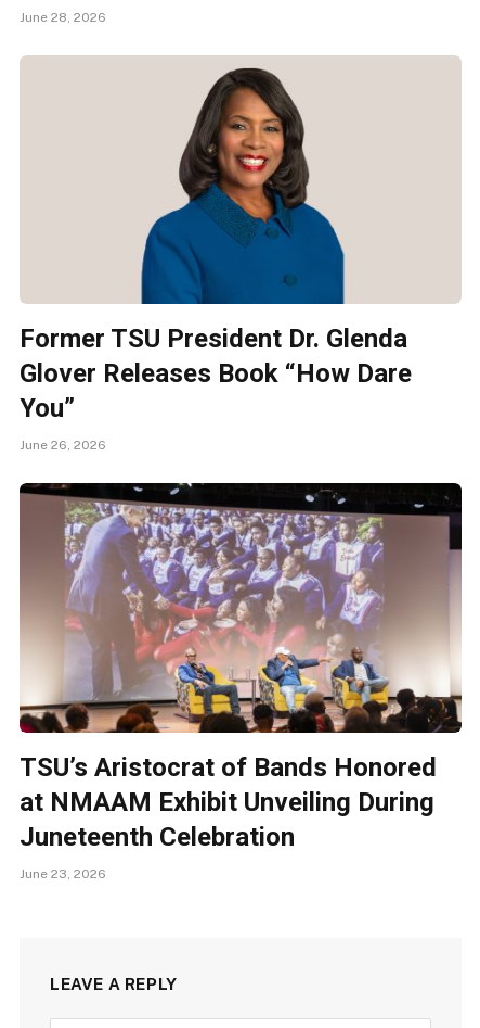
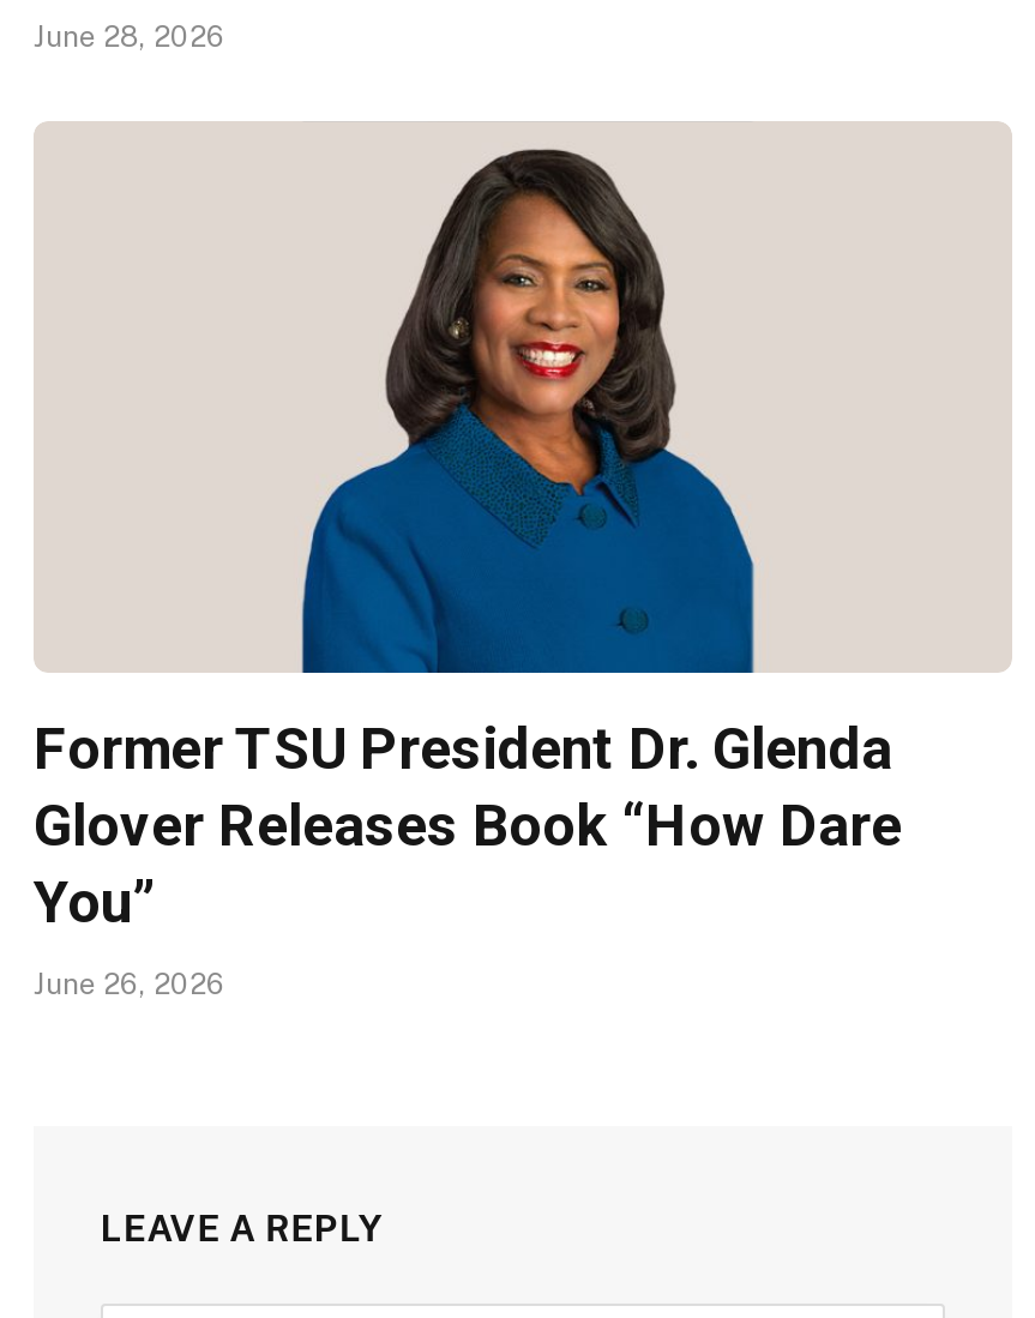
[18,482,463,881] [image] | TSU’s Aristocrat of Bands Honored | at NMAAM Exhibit Unveiling During | Juneteenth Celebration | June 23, 2026 -> none

